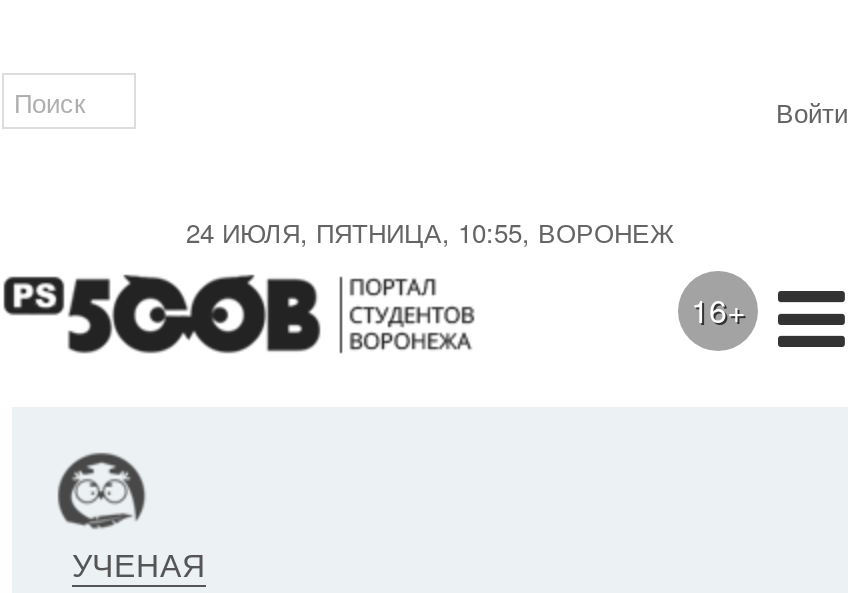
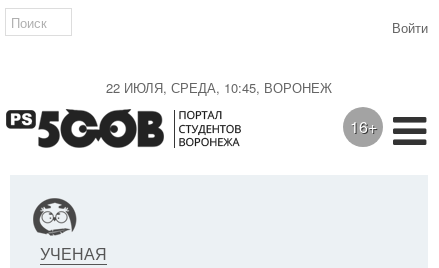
[186,213,674,251] 24 ИЮЛЯ, ПЯТНИЦА, 10:55, ВОРОНЕЖ -> [106,78,332,97] 22 ИЮЛЯ, СРЕДА, 10:45, ВОРОНЕЖ

